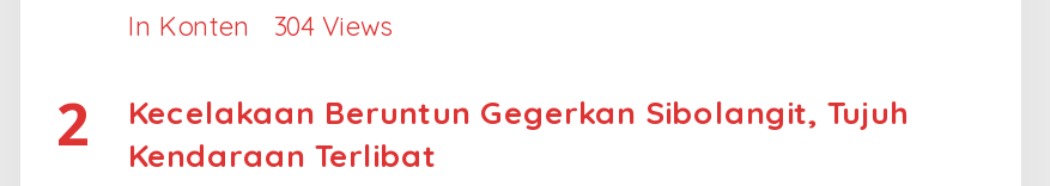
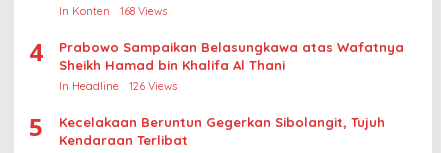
[56,10,392,163] 304 Views | 2 -> [29,4,404,143] 168 Views | 4 | Prabowo Sampaikan Belasungkawa atas Wafatnya | Sheikh Hamad bin Khalifa Al Thani | In Headline | 126 Views | 5

